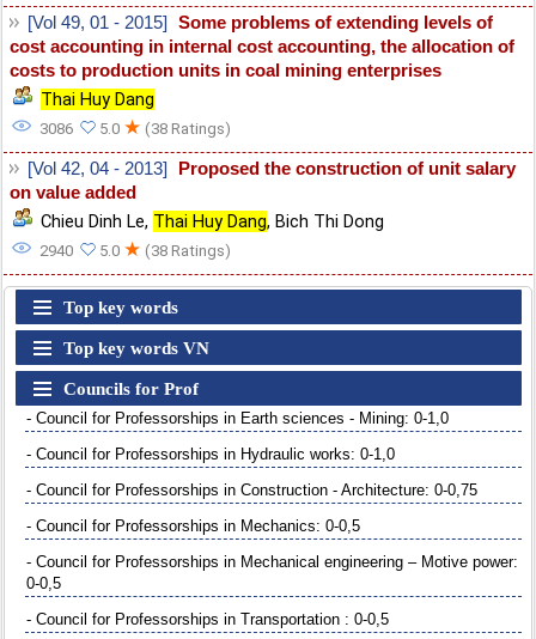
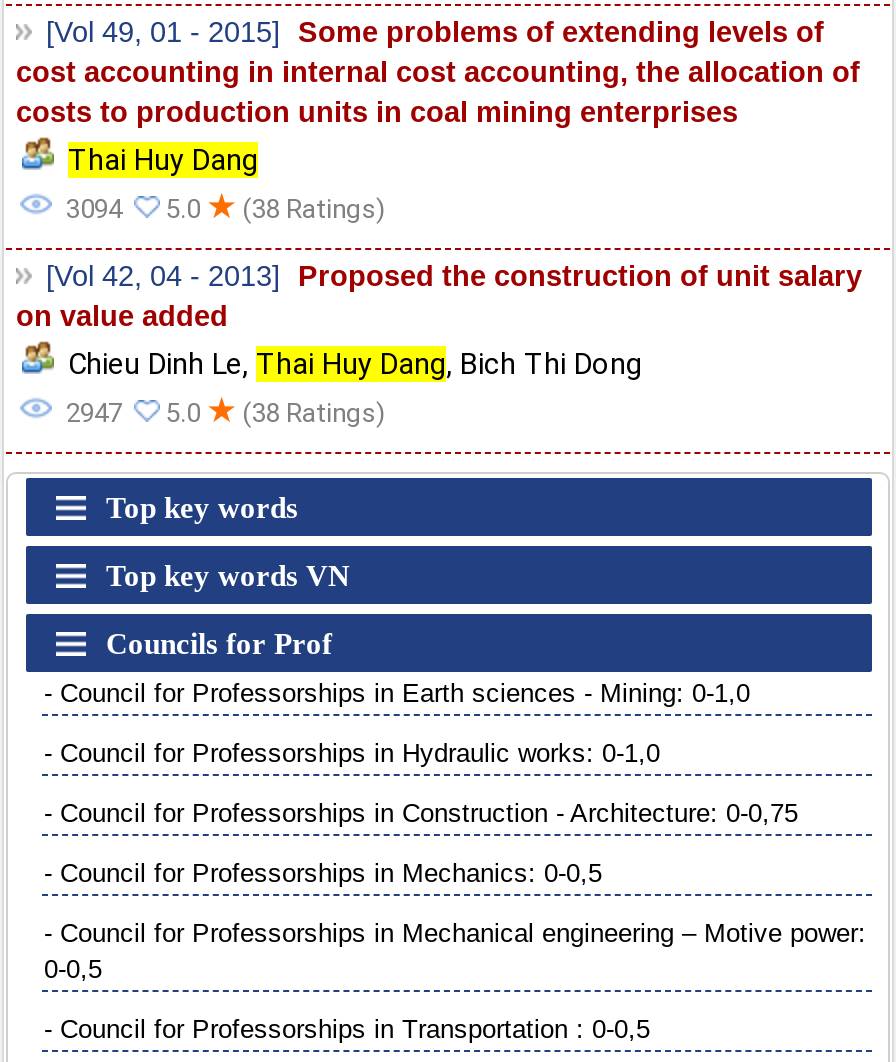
[39,119,73,137] 3086 -> [66,194,122,224] 3094
[39,241,73,259] 2940 -> [66,398,122,428] 2947

